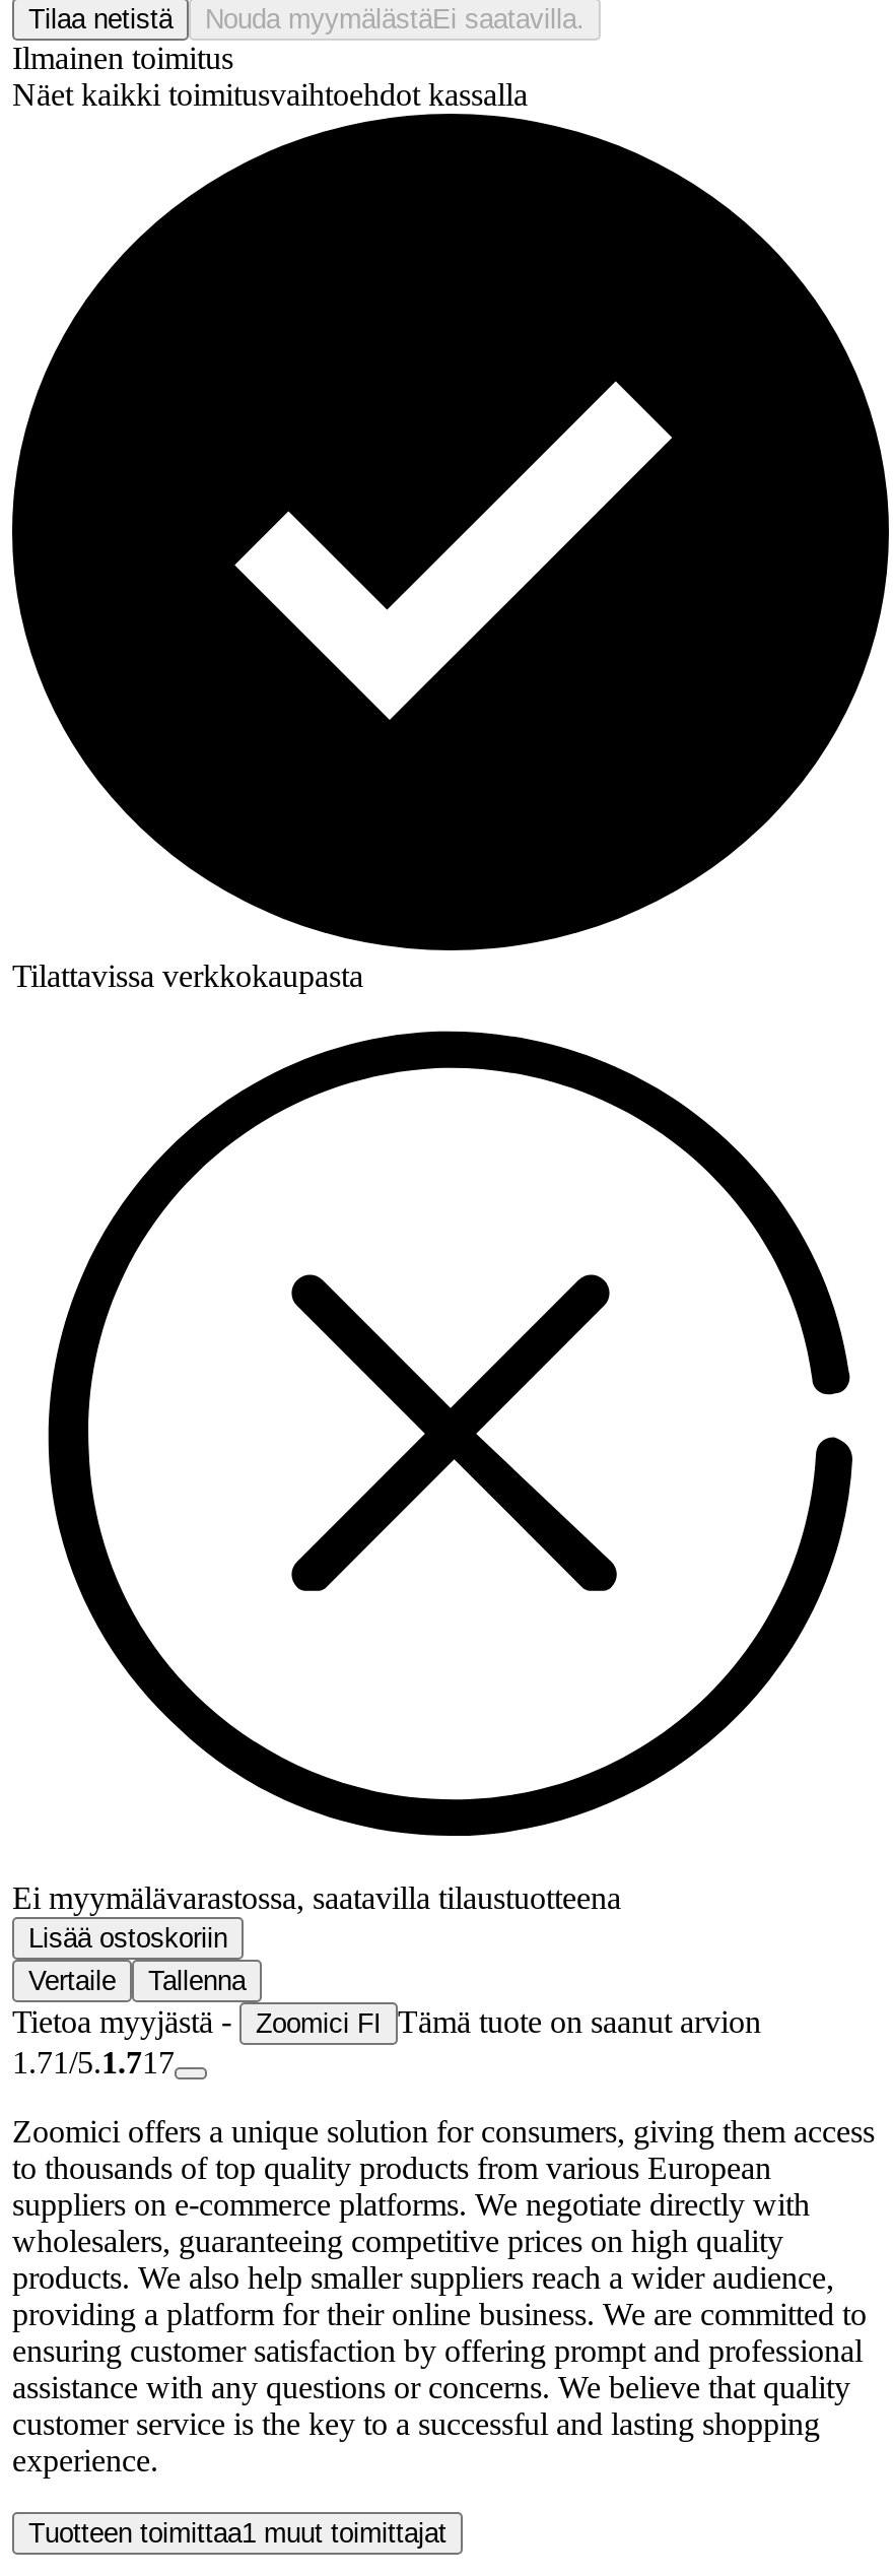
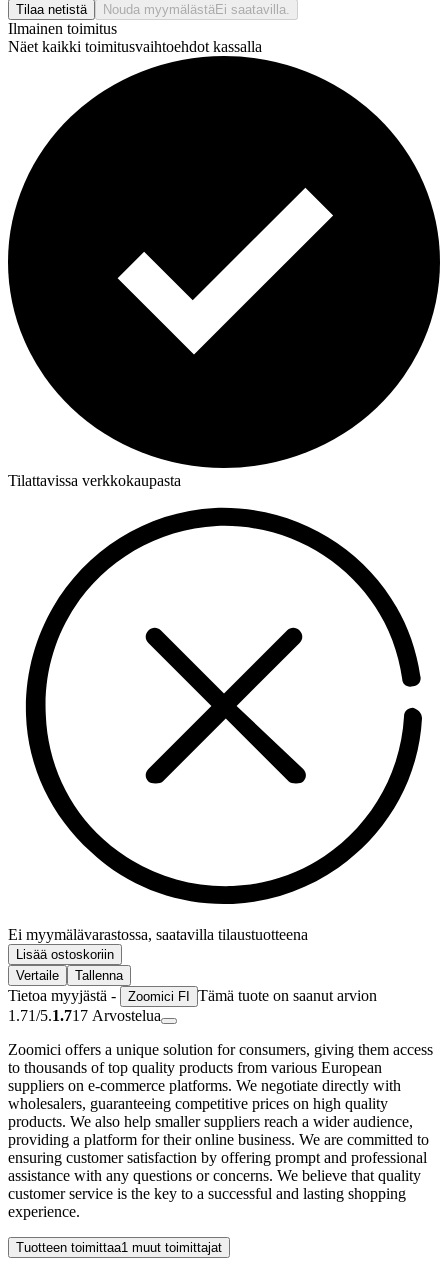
[12,2045,175,2080] 1.71/5.1.717 -> [8,1007,161,1024] 1.71/5.1.717 Arvostelua

